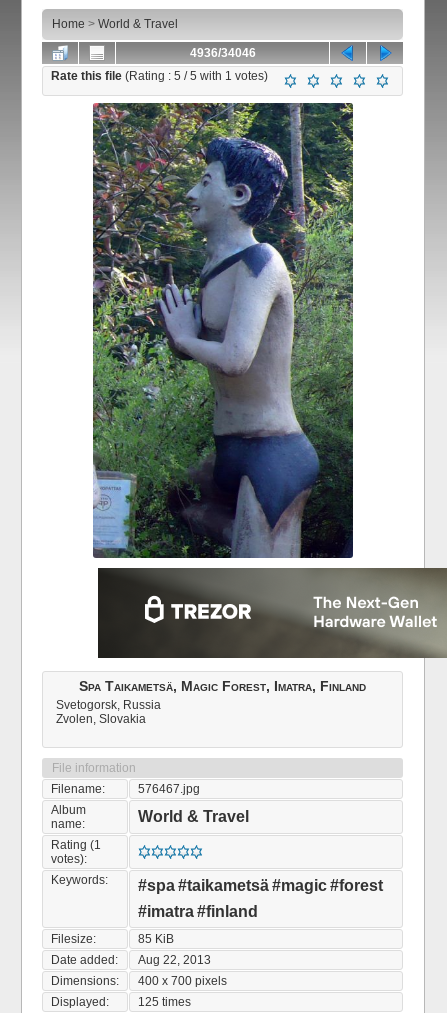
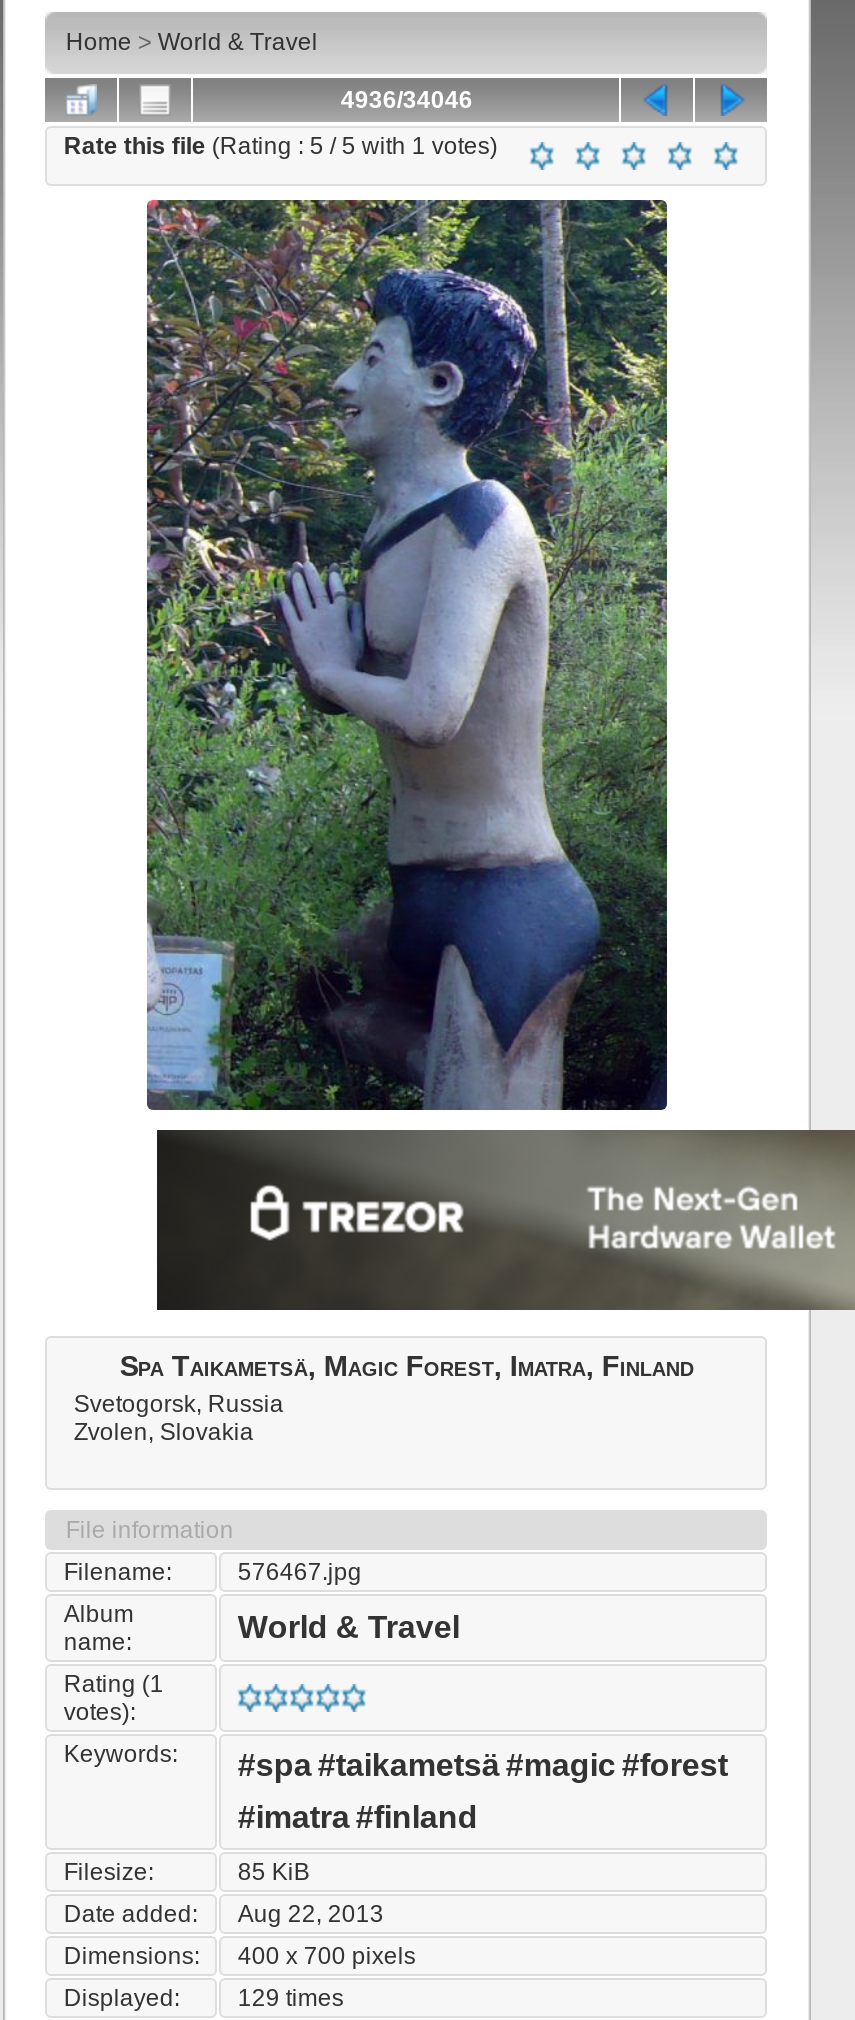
[138,995,191,1009] 125 times -> [238,1984,344,2012] 129 times

